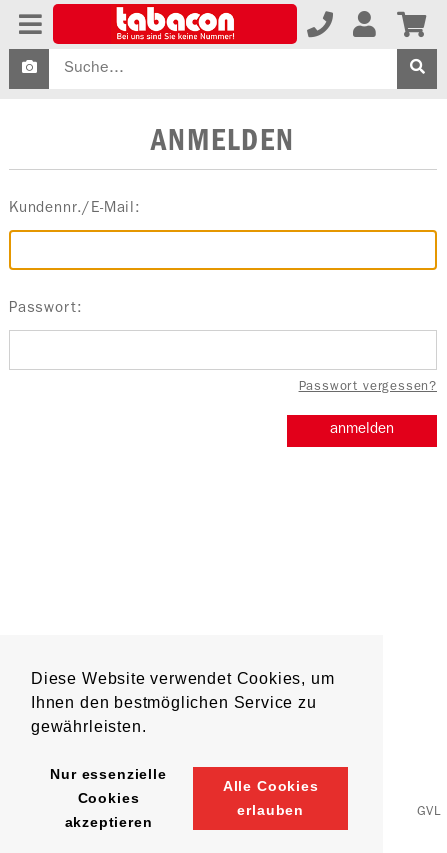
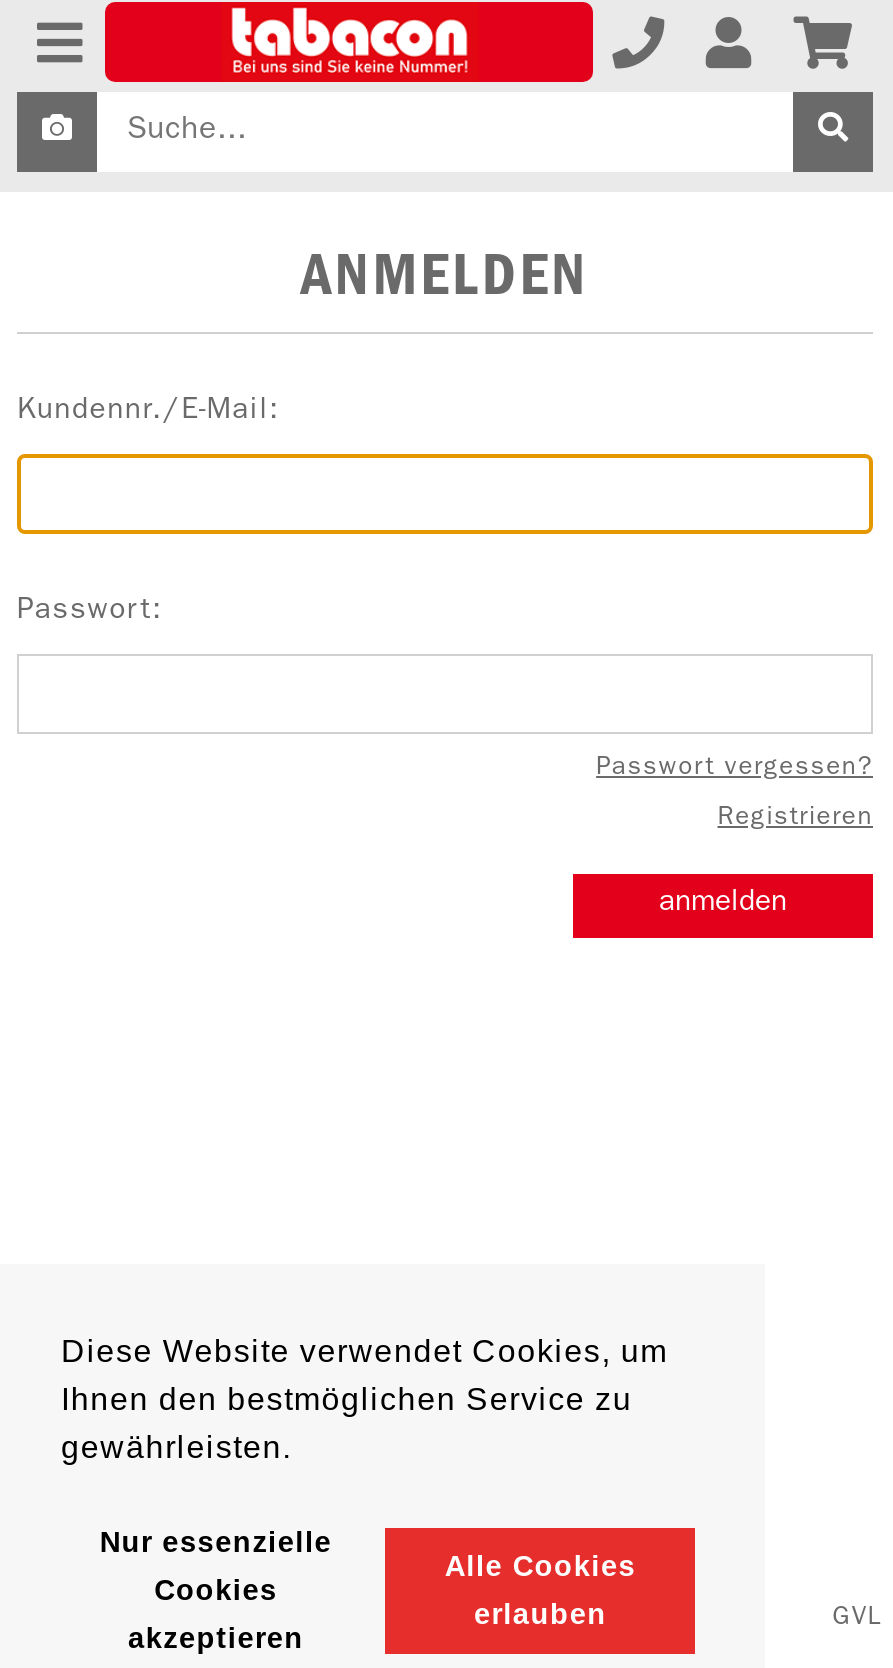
none -> [717,806,873,832] Registrieren
moved [330,423,394,438] -> [659,890,787,920]: anmelden

